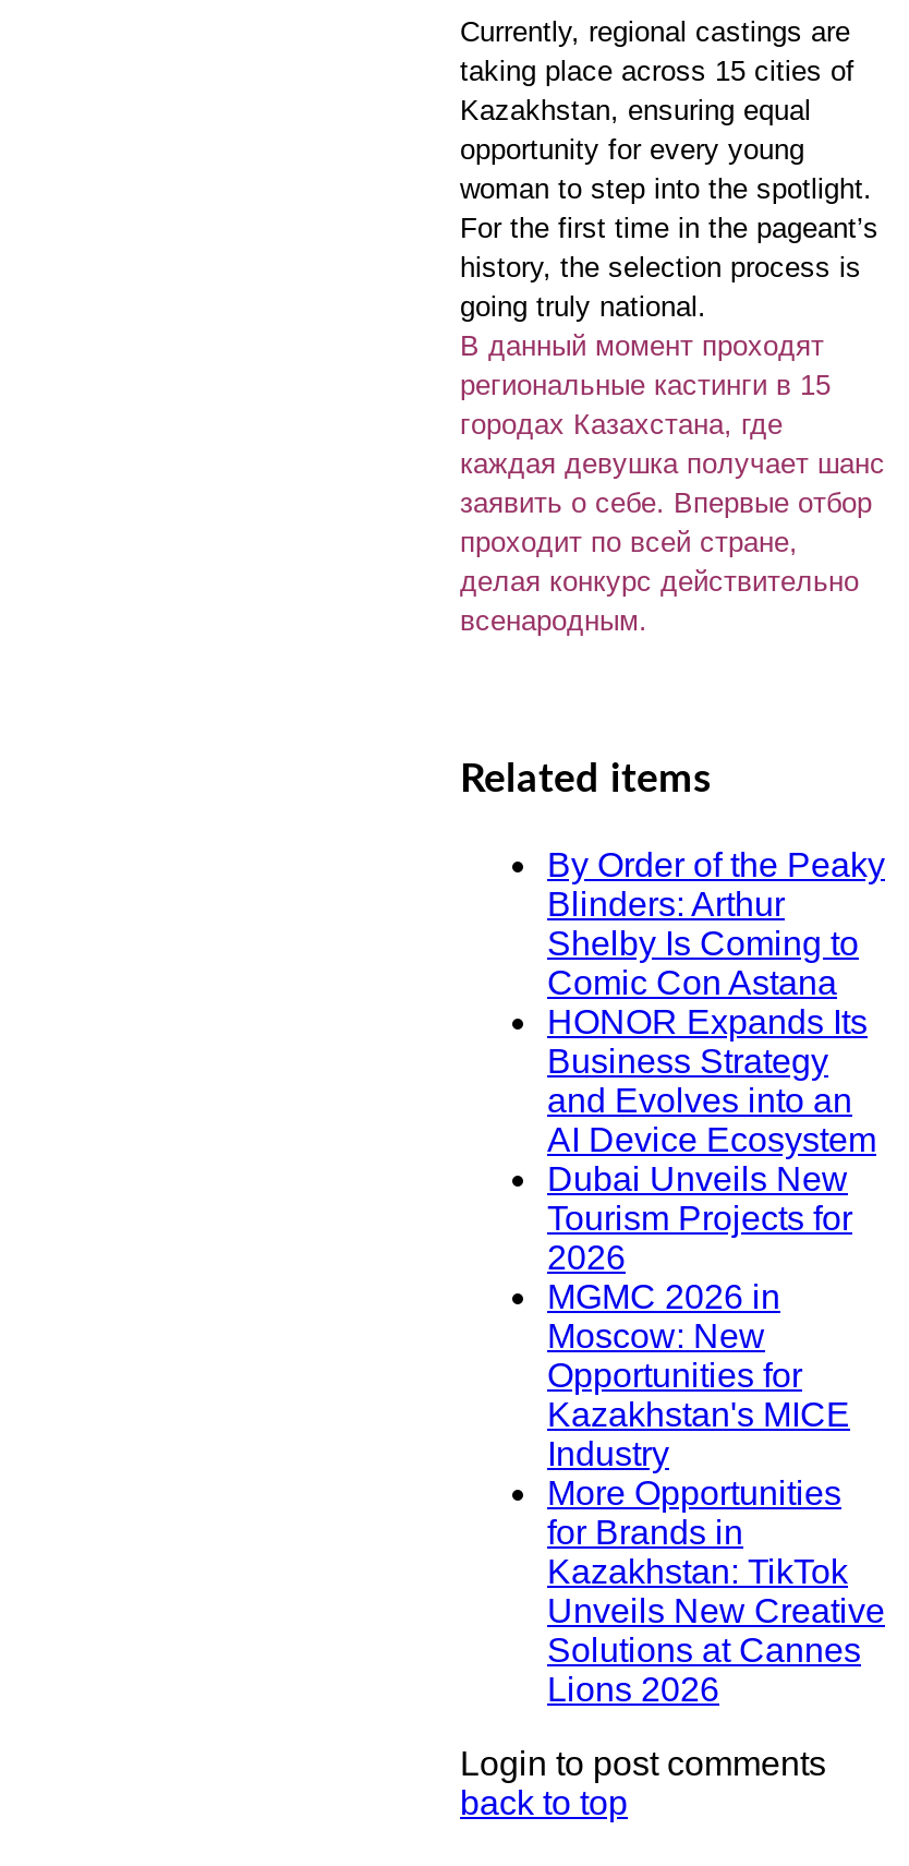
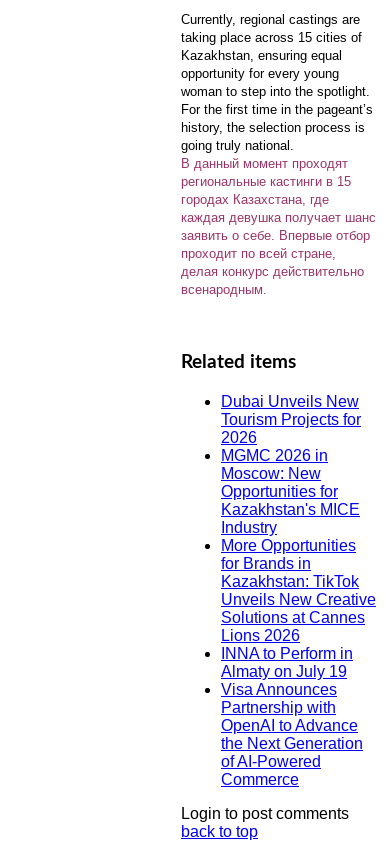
[547,846,885,1158] By Order of the Peaky | Blinders: Arthur | Shelby Is Coming to | Comic Con Astana | HONOR Expands Its | Business Strategy | and Evolves into an | AI Device Ecosystem -> none
moved [547,1160,885,1707] -> [221,393,376,644]: Dubai Unveils New | Tourism Projects for | 2026 | ... | Solutions at Cannes | Lions 2026
none -> [221,645,363,788] INNA to Perform in | Almaty on July 19 | Visa Announces | Partnership with | OpenAI to Advance | the Next Generation | of AI-Powered | Commerce

